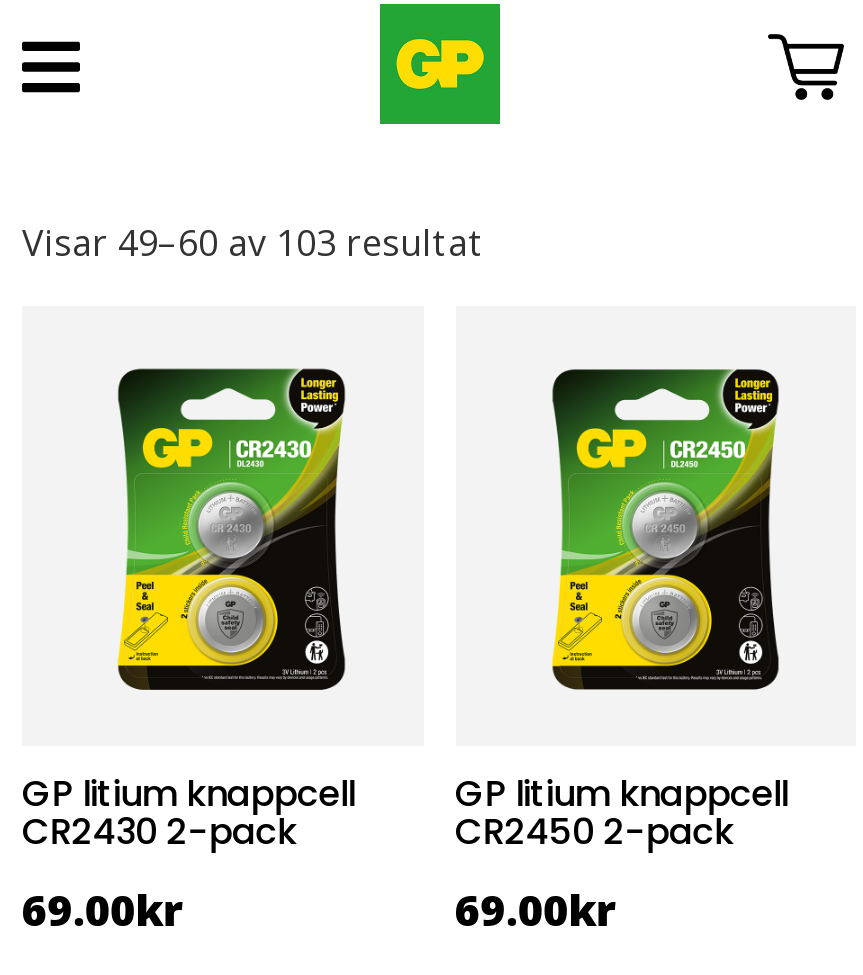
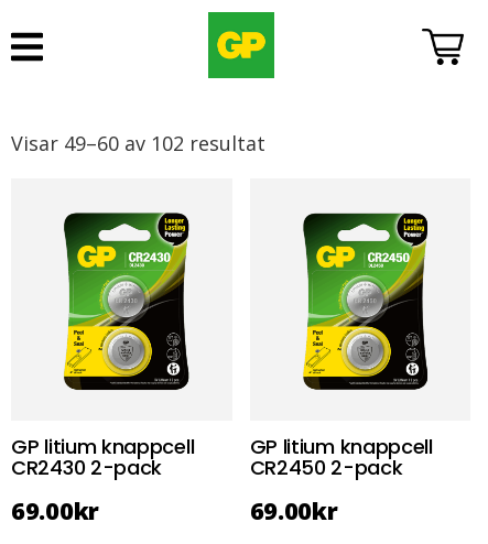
[22,218,484,266] Visar 49–60 av 103 resultat -> [11,130,265,156] Visar 49–60 av 102 resultat

